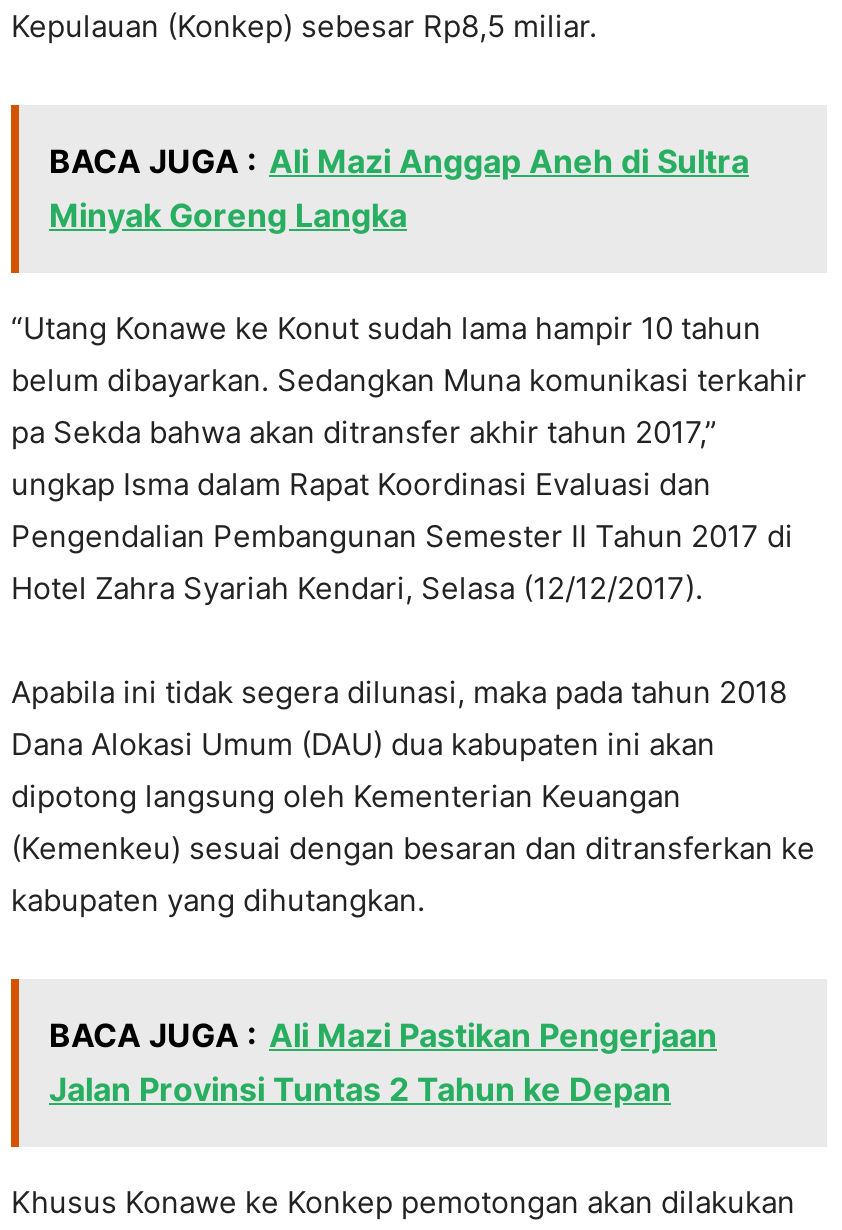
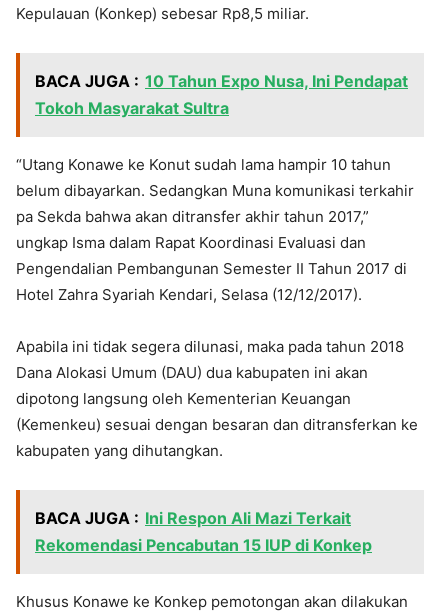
[49,141,749,235] BACA JUGA : Ali Mazi Anggap Aneh di Sultra | Minyak Goreng Langka -> [35,71,408,118] BACA JUGA : 10 Tahun Expo Nusa, Ini Pendapat | Tokoh Masyarakat Sultra
[49,1015,717,1109] BACA JUGA : Ali Mazi Pastikan Pengerjaan | Jalan Provinsi Tuntas 2 Tahun ke Depan -> [35,508,372,555] BACA JUGA : Ini Respon Ali Mazi Terkait | Rekomendasi Pencabutan 15 IUP di Konkep

